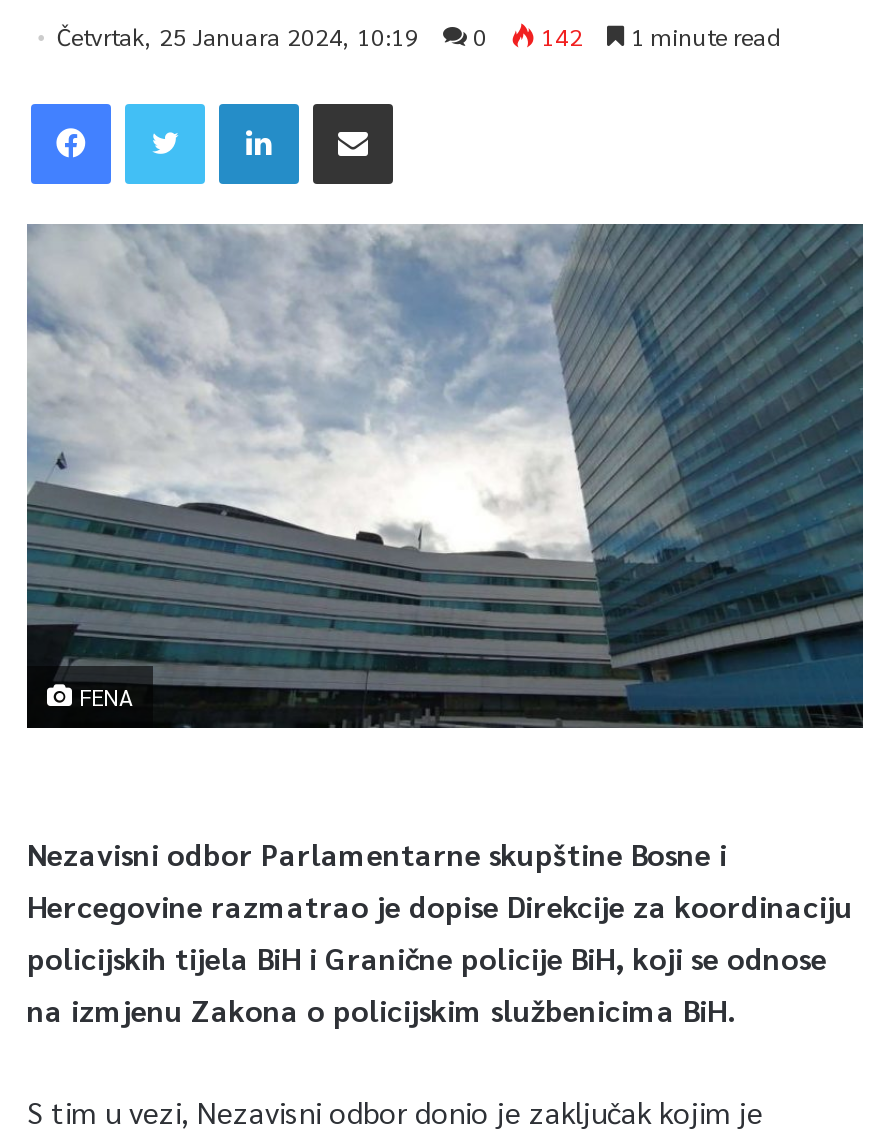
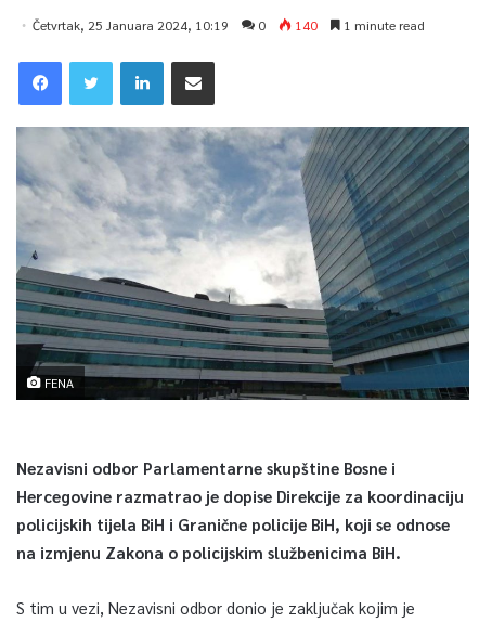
[57,19,781,51] Četvrtak, 25 Januara 2024, 10:19 0 142 1 minute read -> [33,16,425,33] Četvrtak, 25 Januara 2024, 10:19 0 140 1 minute read

